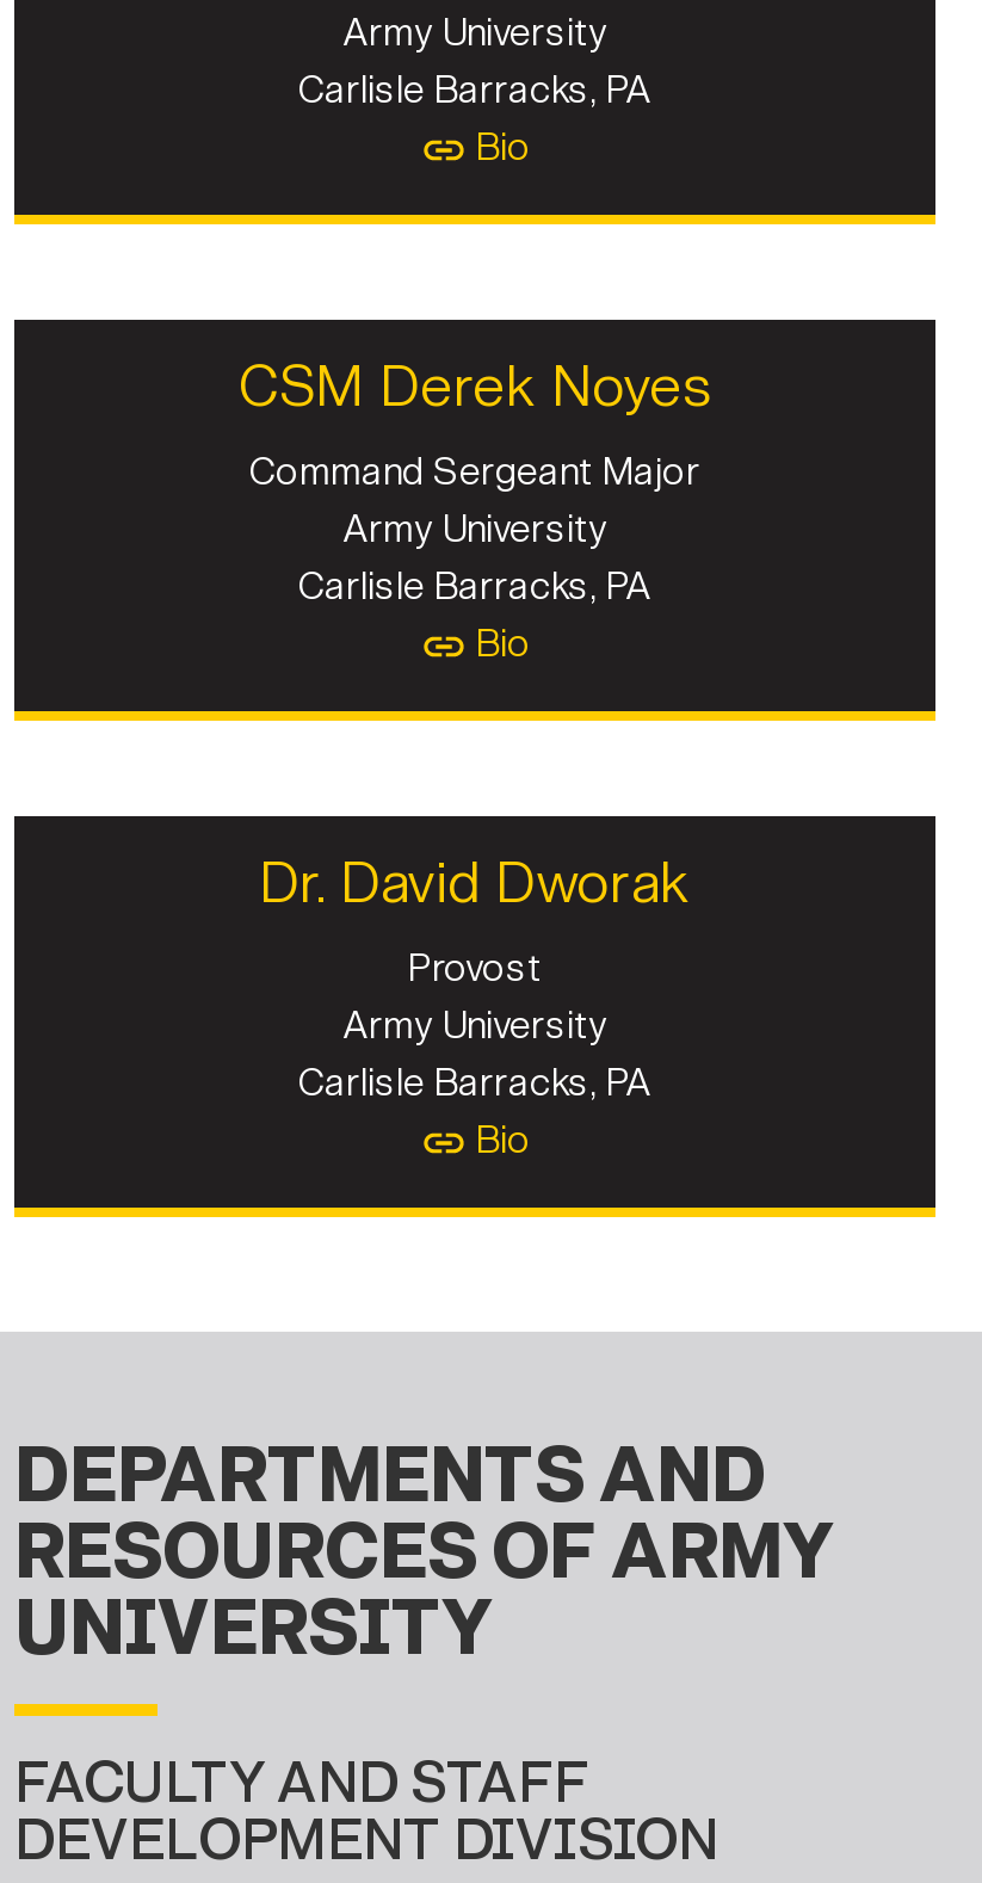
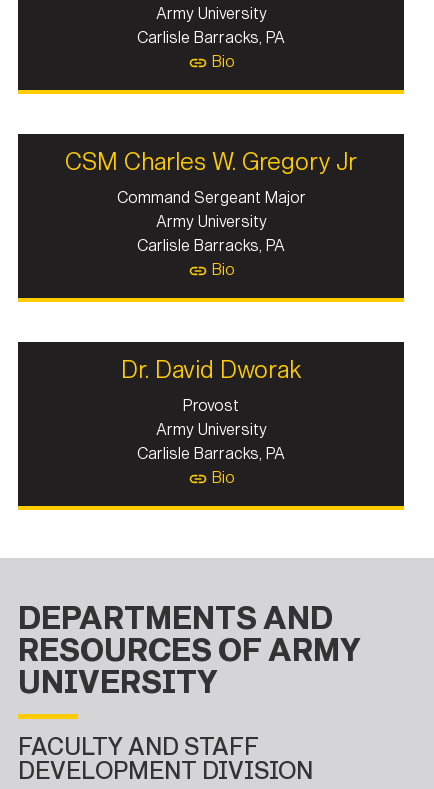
[239,352,711,419] CSM Derek Noyes -> [65,148,357,176] CSM Charles W. Gregory Jr

